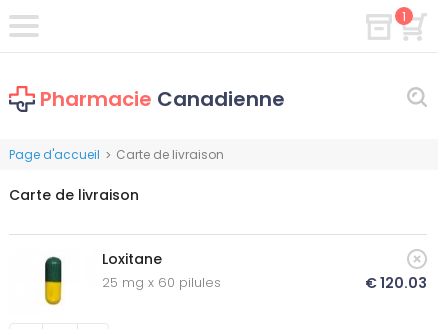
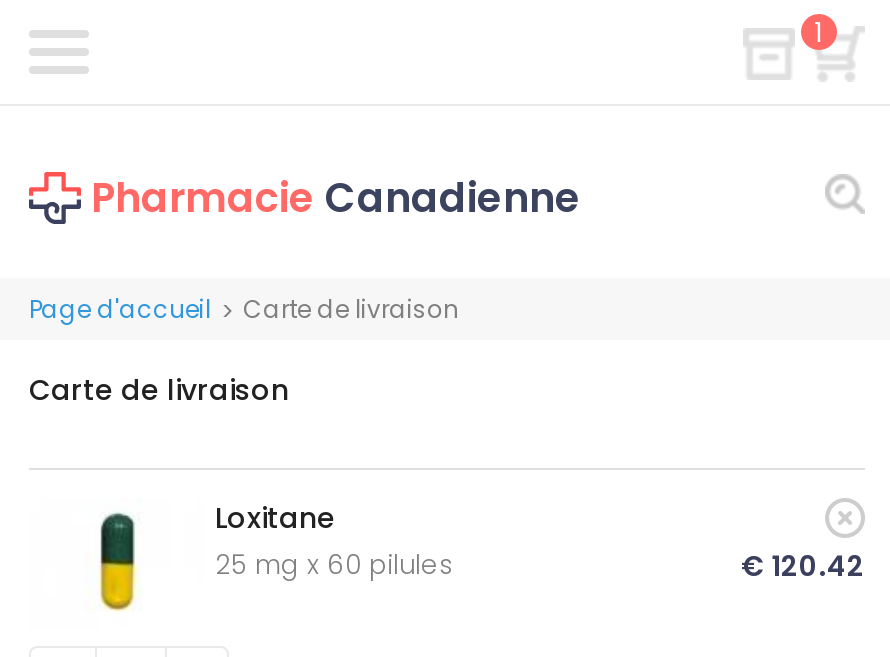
[365,273,427,293] € 120.03 -> [741,546,865,586] € 120.42

